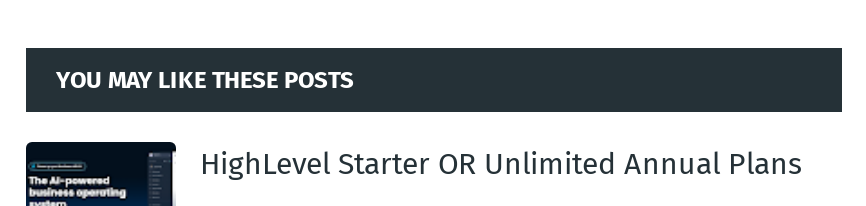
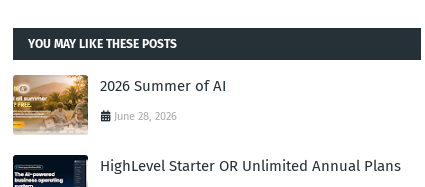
none -> [12,74,226,140] [image] | 2026 Summer of AI | June 28, 2026

